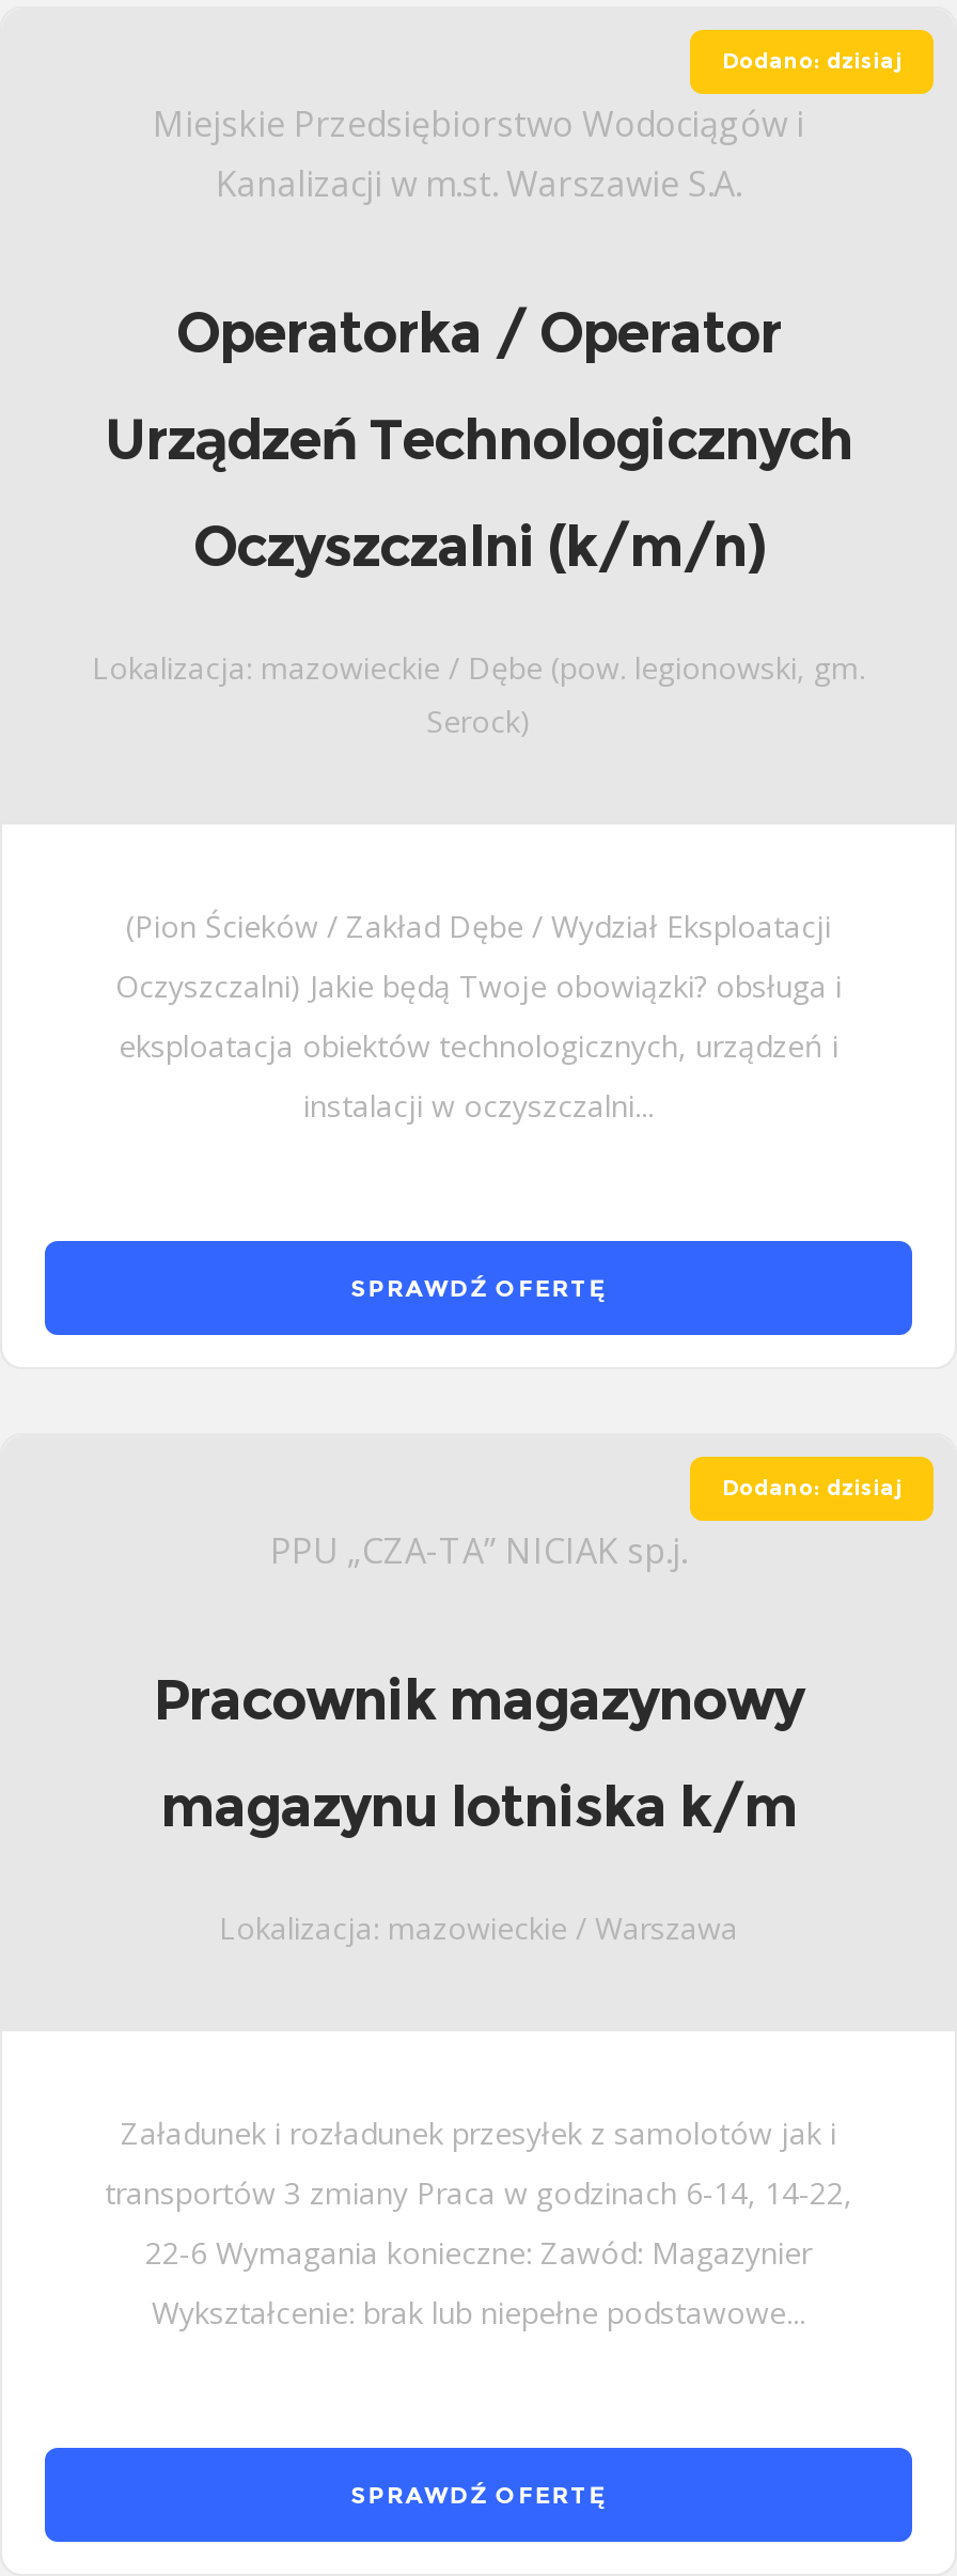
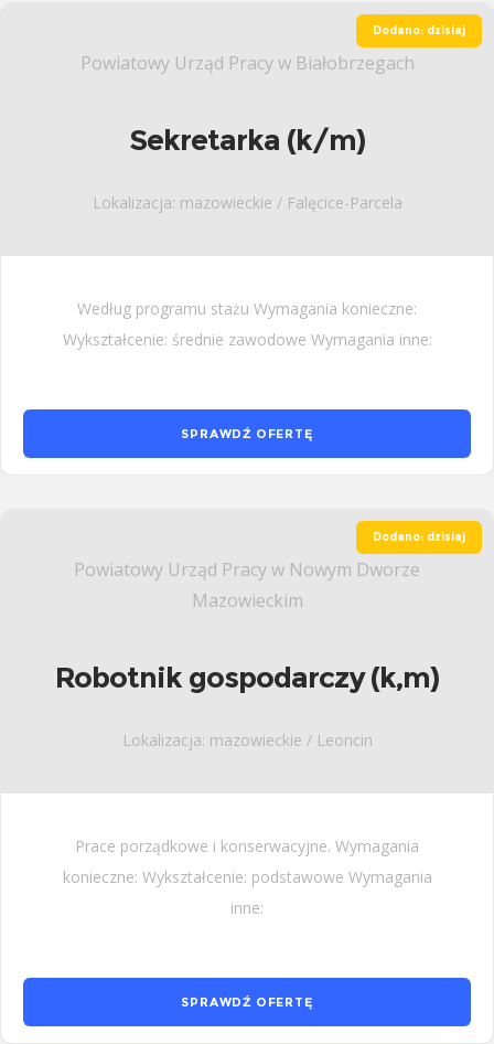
[92,101,865,741] Miejskie Przedsiębiorstwo Wodociągów i | Kanalizacji w m.st. Warszawie S.A. | Operatorka / Operator | Urządzeń Technologicznych | Oczyszczalni (k/m/n) | Lokalizacja: mazowieckie / Dębe (pow. legionowski, gm. | Serock) -> [80,51,414,213] Powiatowy Urząd Pracy w Białobrzegach | Sekretarka (k/m) | Lokalizacja: mazowieckie / Falęcice-Parcela
[115,906,842,1126] (Pion Ścieków / Zakład Dębe / Wydział Eksploatacji | Oczyszczalni) Jakie będą Twoje obowiązki? obsługa i | eksploatacja obiektów technologicznych, urządzeń i | instalacji w oczyszczalni... -> [62,298,432,350] Według programu stażu Wymagania konieczne: | Wykształcenie: średnie zawodowe Wymagania inne:
[154,1527,803,1948] PPU „CZA-TA” NICIAK sp.j. | Pracownik magazynowy | magazynu lotniska k/m | Lokalizacja: mazowieckie / Warszawa -> [55,557,439,750] Powiatowy Urząd Pracy w Nowym Dworze | Mazowieckim | Robotnik gospodarczy (k,m) | Lokalizacja: mazowieckie / Leoncin
[105,2112,852,2332] Załadunek i rozładunek przesyłek z samolotów jak i | transportów 3 zmiany Praca w godzinach 6-14, 14-22, | 22-6 Wymagania konieczne: Zawód: Magazynier | Wykształcenie: brak lub niepełne podstawowe... -> [62,835,432,918] Prace porządkowe i konserwacyjne. Wymagania | konieczne: Wykształcenie: podstawowe Wymagania | inne:

